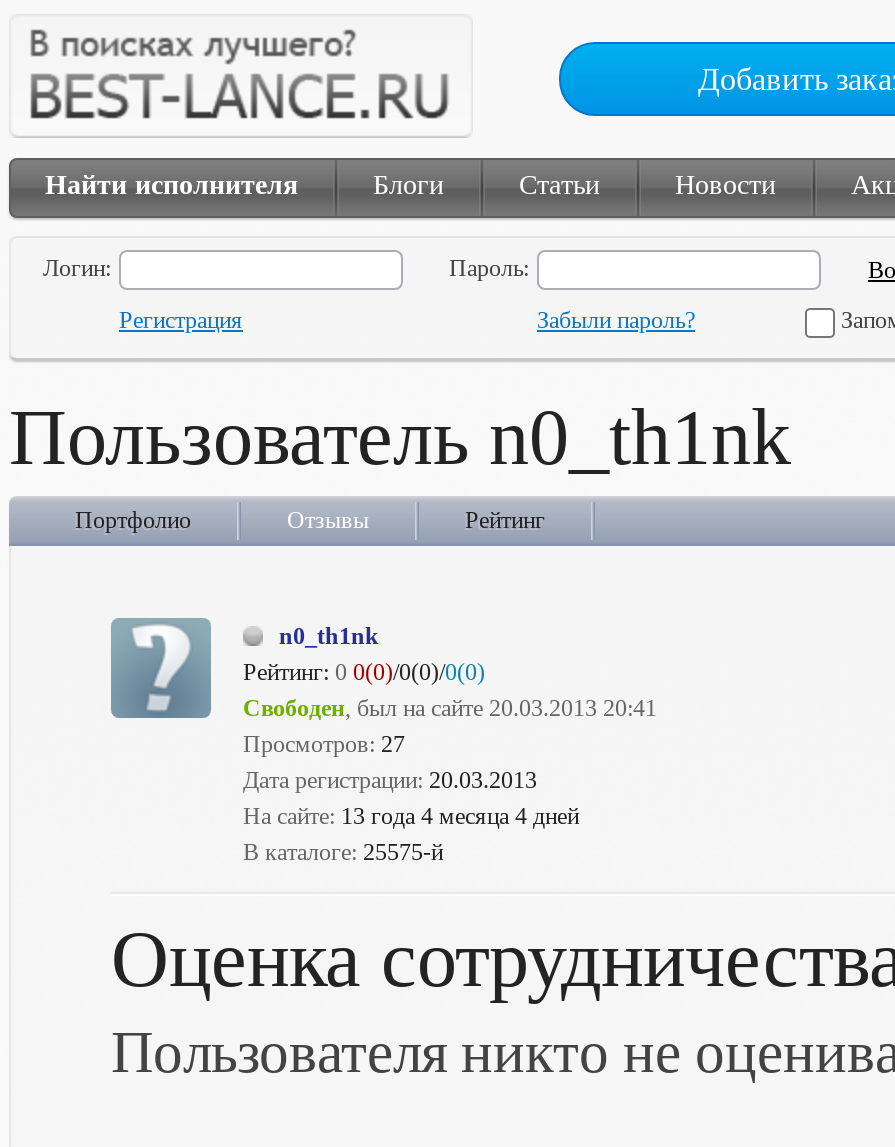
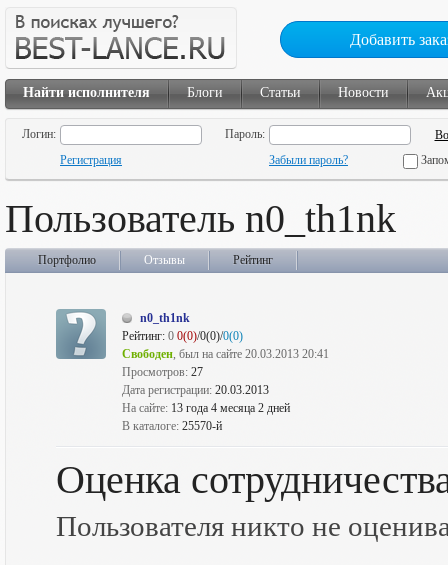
[243,802,579,830] На сайте: 13 года 4 месяца 4 дней -> [122,401,290,415] На сайте: 13 года 4 месяца 2 дней
[243,838,443,866] В каталоге: 25575-й -> [122,419,222,433] В каталоге: 25570-й

